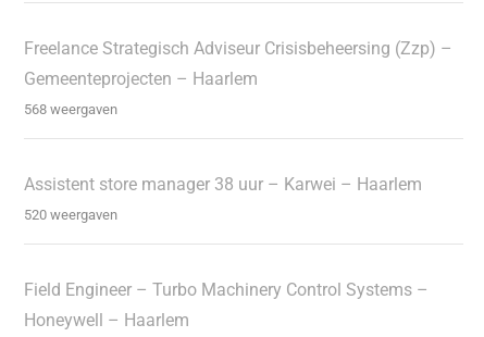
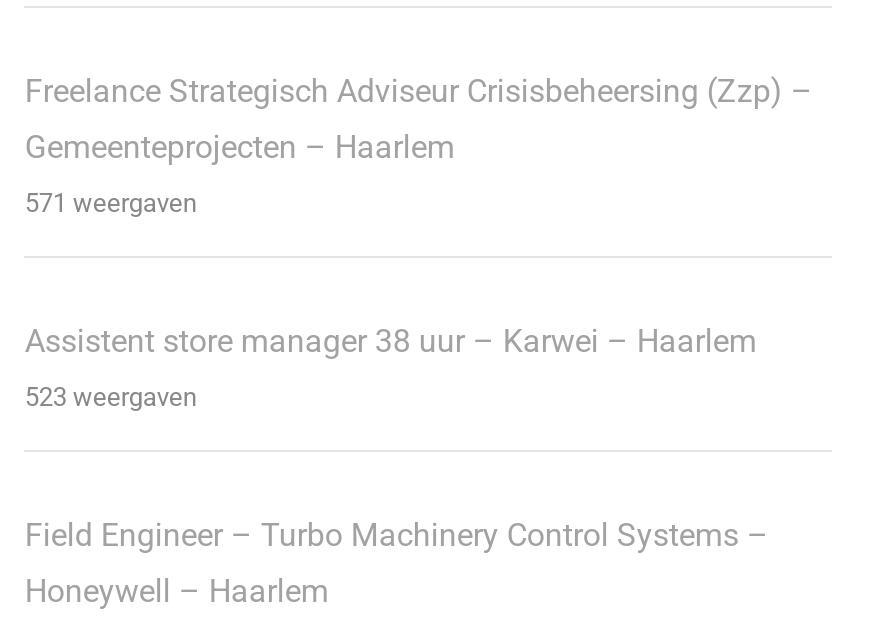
[24,102,118,118] 568 weergaven -> [25,188,197,218] 571 weergaven
[24,207,118,223] 520 weergaven -> [25,382,197,412] 523 weergaven

